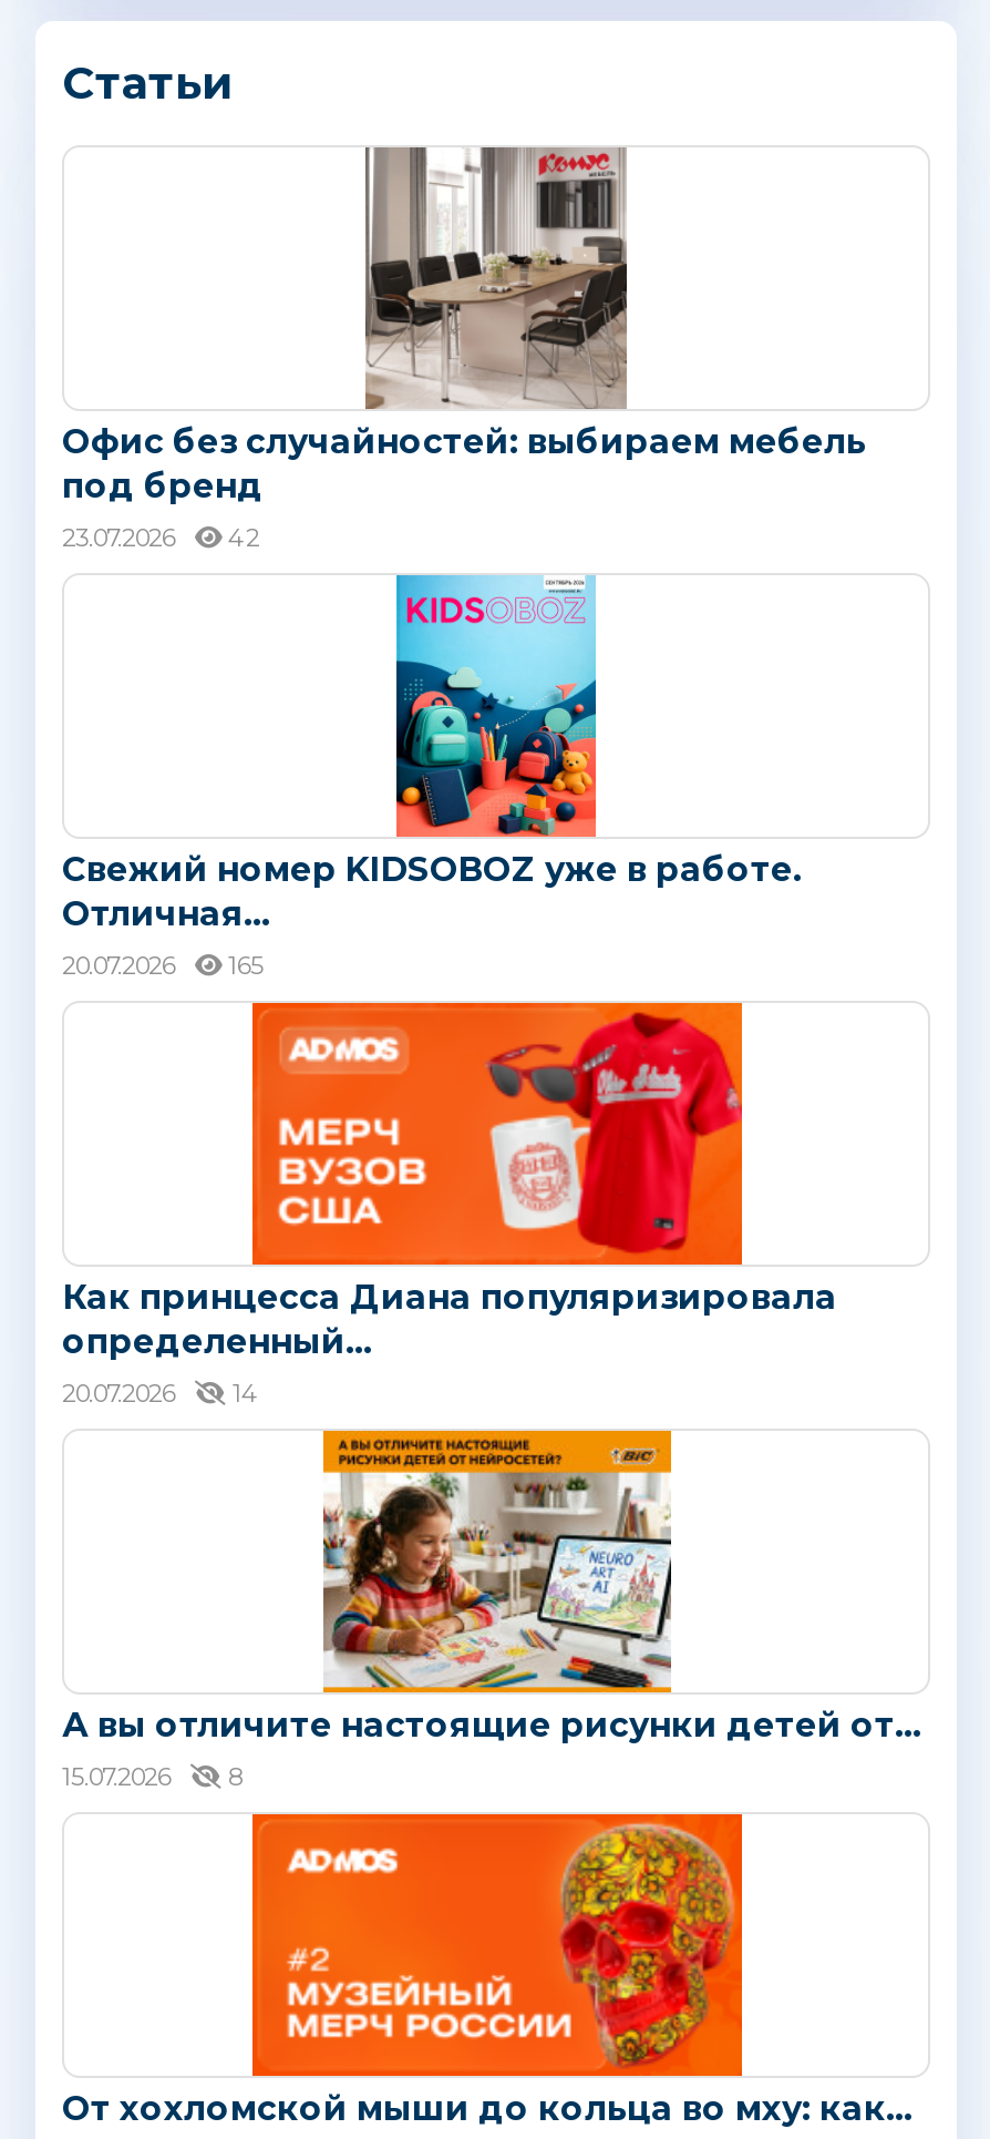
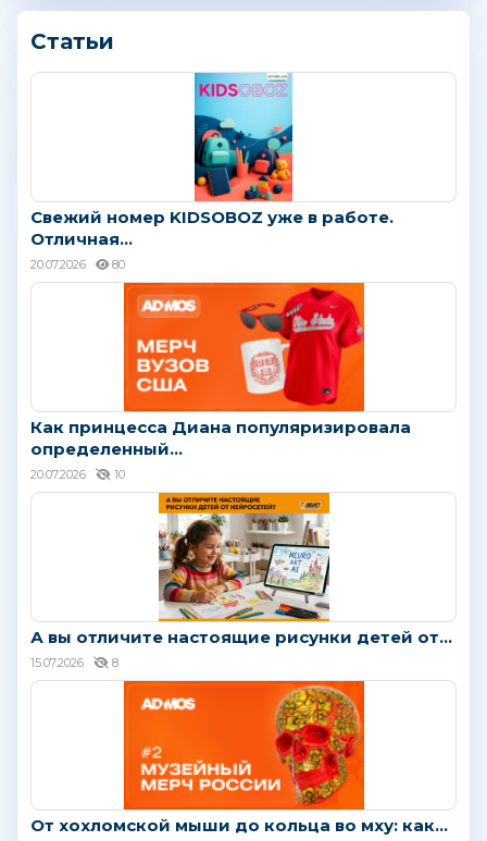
[62,145,866,553] [image] | Офис без случайностей: выбираем мебель | под бренд | 23.07.2026 | 42 -> none
[62,950,264,981] 20.07.2026 165 -> [30,257,125,272] 20.07.2026 80
[62,1378,259,1409] 20.07.2026 14 -> [30,467,125,482] 20.07.2026 10

